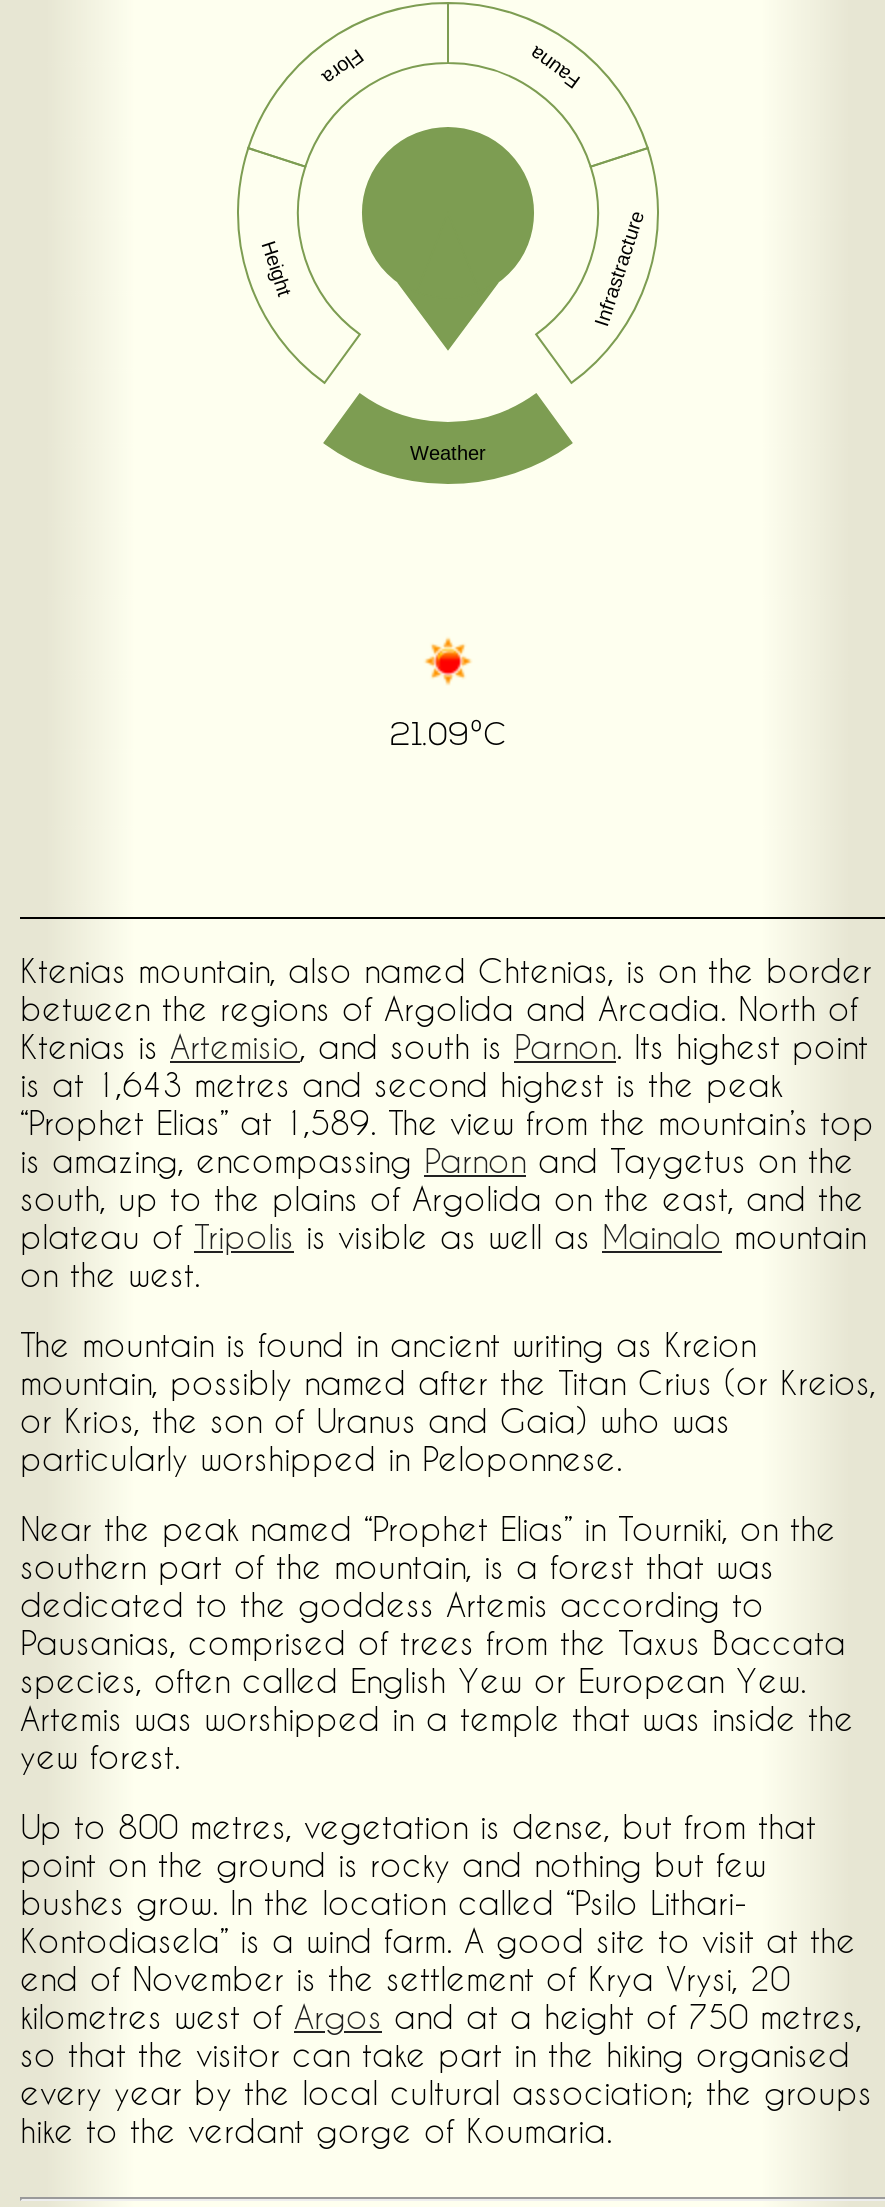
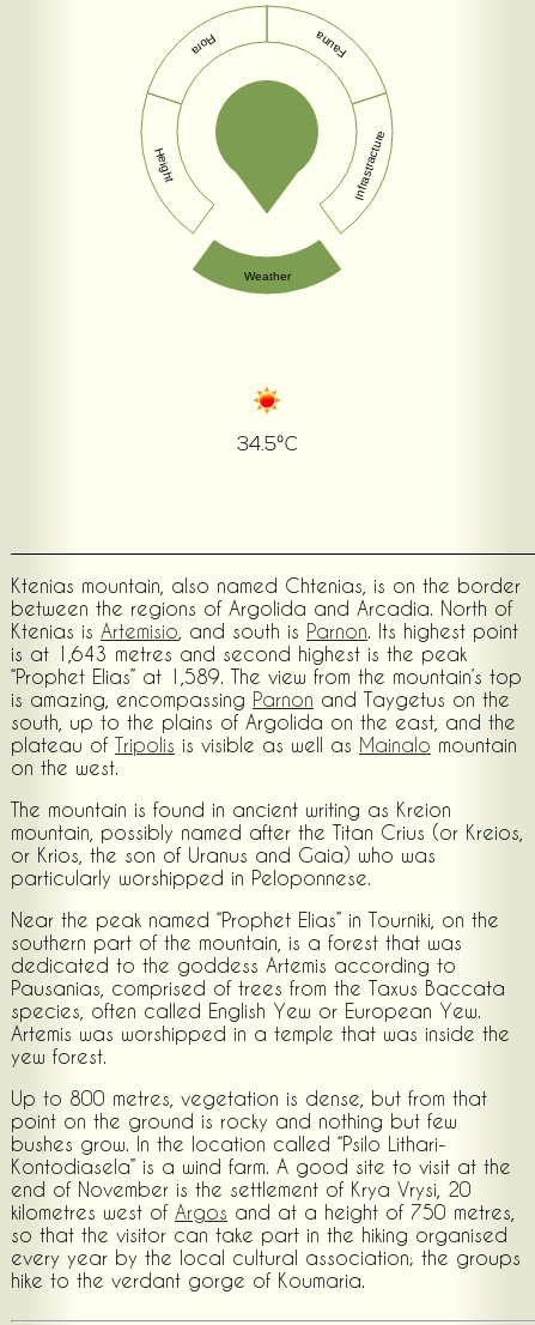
[390,721,506,753] 21.09ºC -> [236,436,297,455] 34.5ºC

